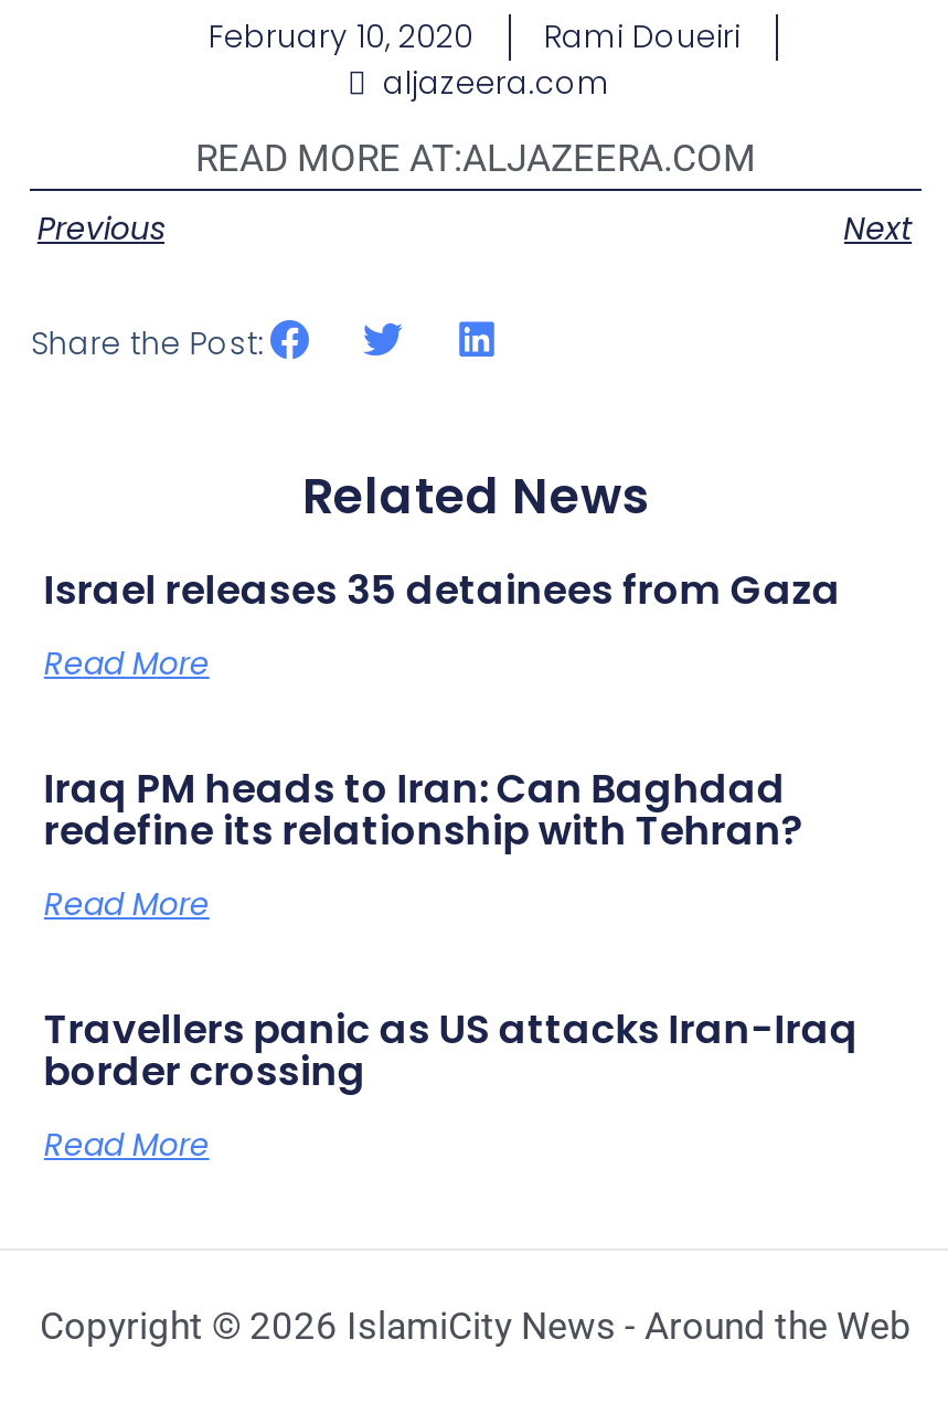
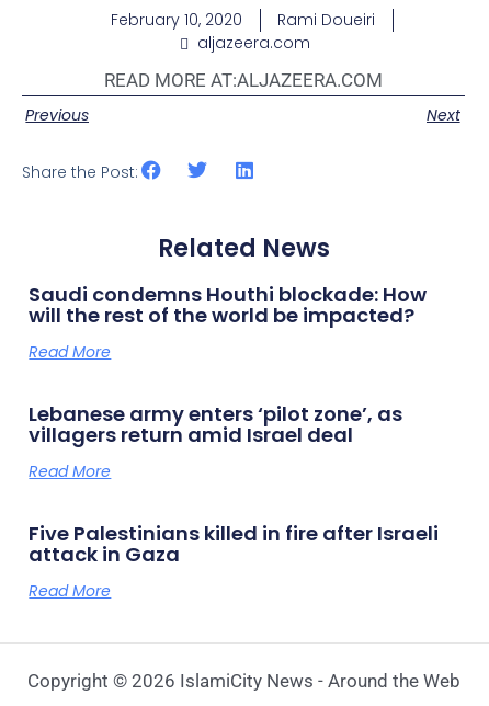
[44,561,841,616] Israel releases 35 detainees from Gaza -> [29,281,427,329] Saudi condemns Houthi blockade: How | will the rest of the world be impacted?
[44,759,803,856] Iraq PM heads to Iran: Can Baghdad | redefine its relationship with Tehran? -> [29,400,403,448] Lebanese army enters ‘pilot zone’, as | villagers return amid Israel deal
[44,1000,858,1097] Travellers panic as US attacks Iran-Iraq | border crossing -> [29,520,439,568] Five Palestinians killed in fire after Israeli | attack in Gaza

